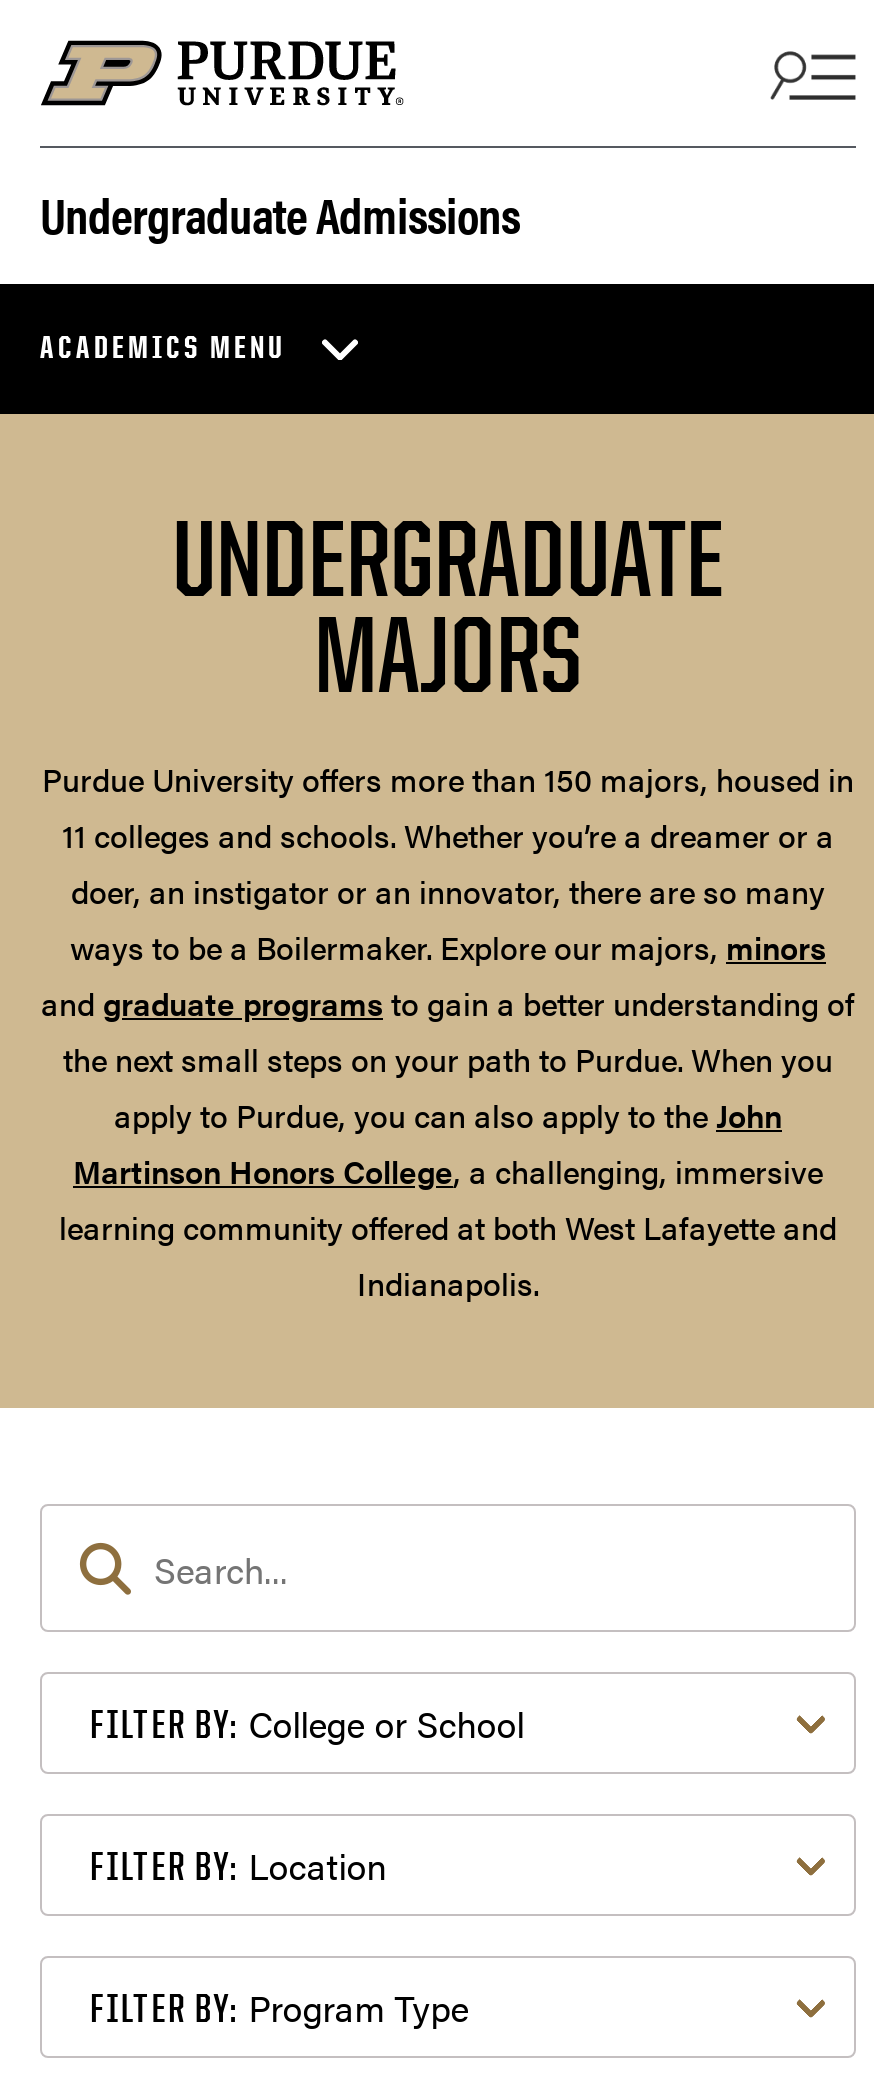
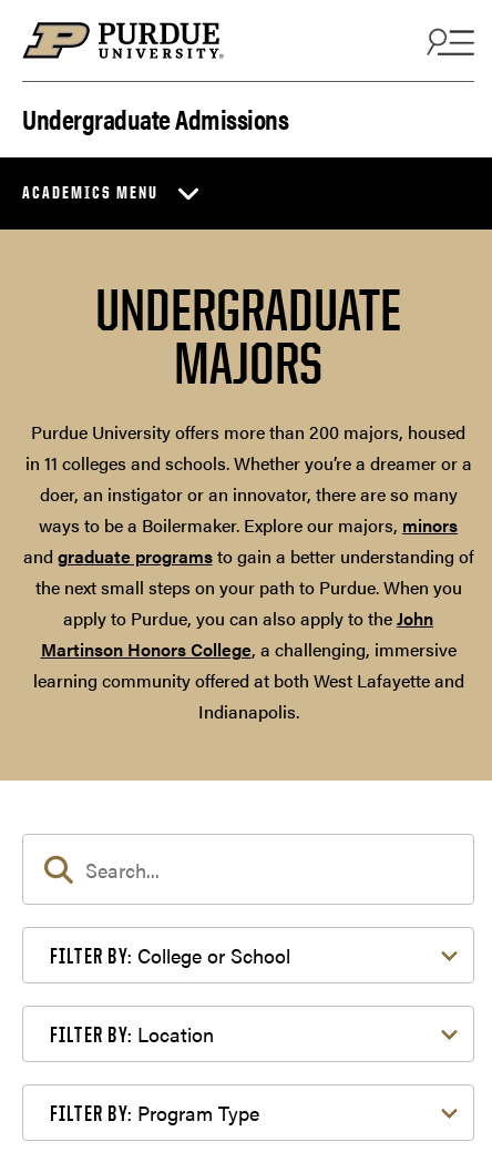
[42,756,854,858] Purdue University offers more than 150 majors, housed in | 11 colleges and schools. Whether you’re a dreamer or a -> [25,419,471,476] Purdue University offers more than 200 majors, housed | in 11 colleges and schools. Whether you’re a dreamer or a

